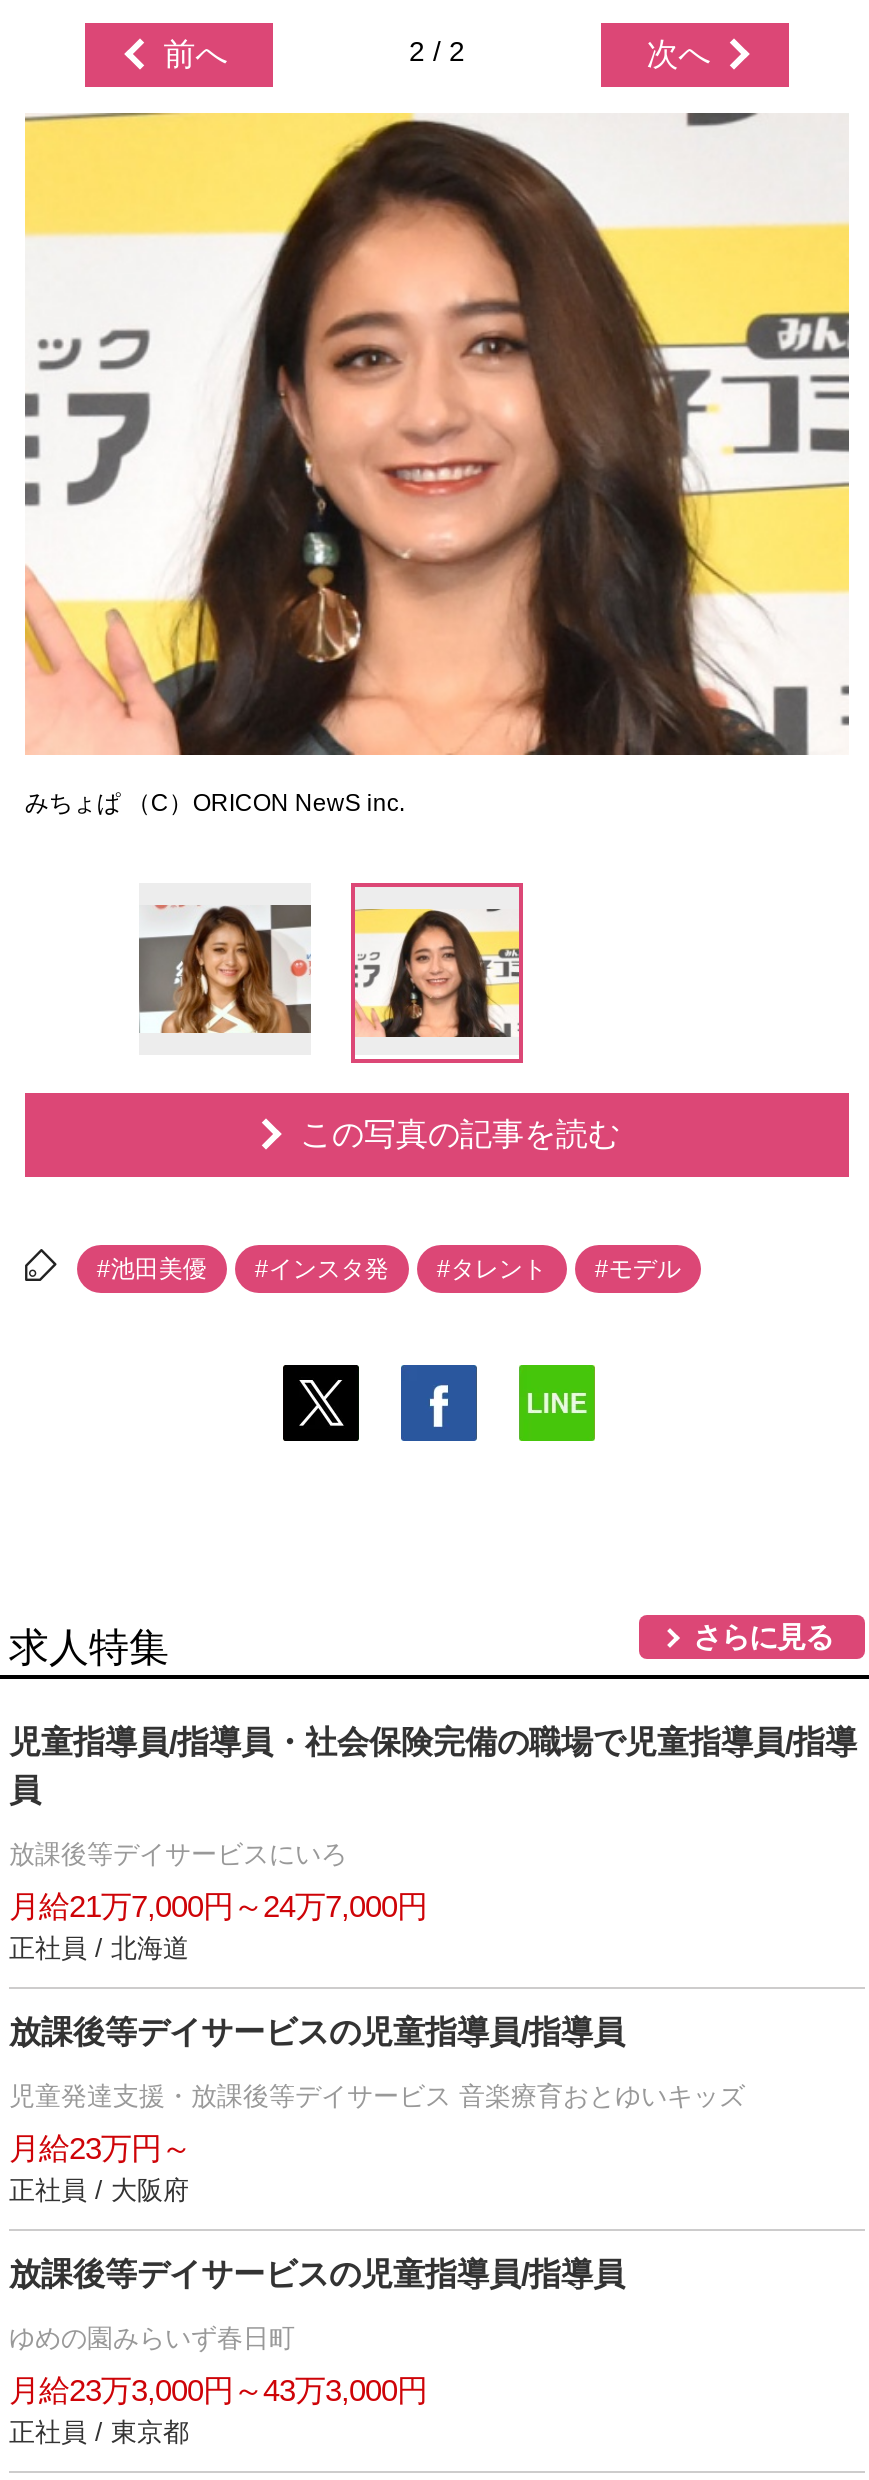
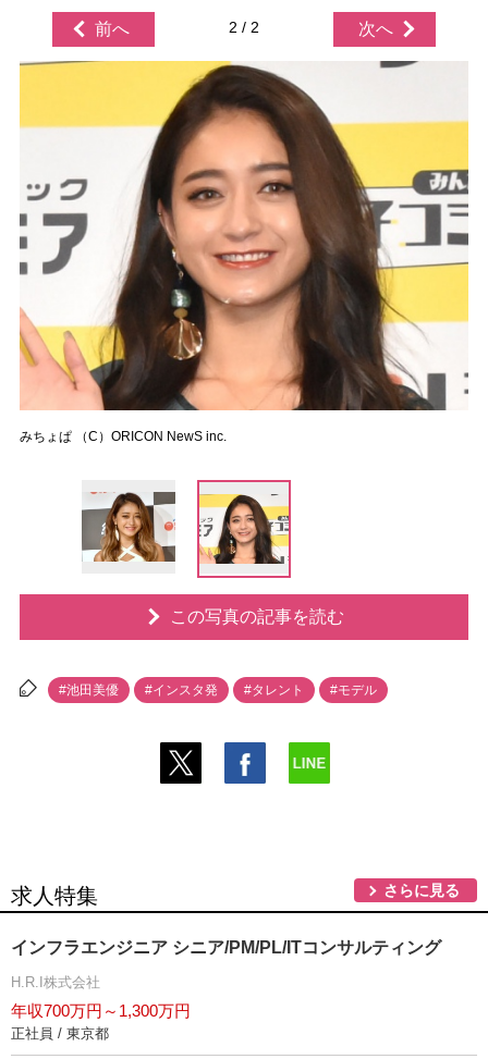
[9,1725,857,2407] 児童指導員/指導員・社会保険完備の職場で児童指導員/指導 | 員 | 放課後等デイサービスにいろ | 月給21万7,000円～24万7,000円 | 正社員 / 北海道 | 放課後等デイサービスの児童指導員/指導員 | 児童発達支援・放課後等デイサービス 音楽療育おとゆいキッズ | 月給23万円～ | 正社員 / 大阪府 | 放課後等デイサービスの児童指導員/指導員 | ゆめの園みらいず春日町 | 月給23万3,000円～43万3,000円 -> [11,938,441,1020] インフラエンジニア シニア/PM/PL/ITコンサルティング | H.R.I株式会社 | 年収700万円～1,300万円

